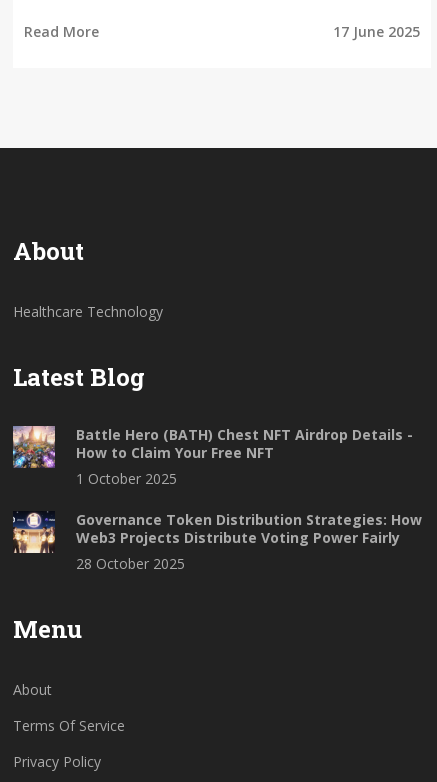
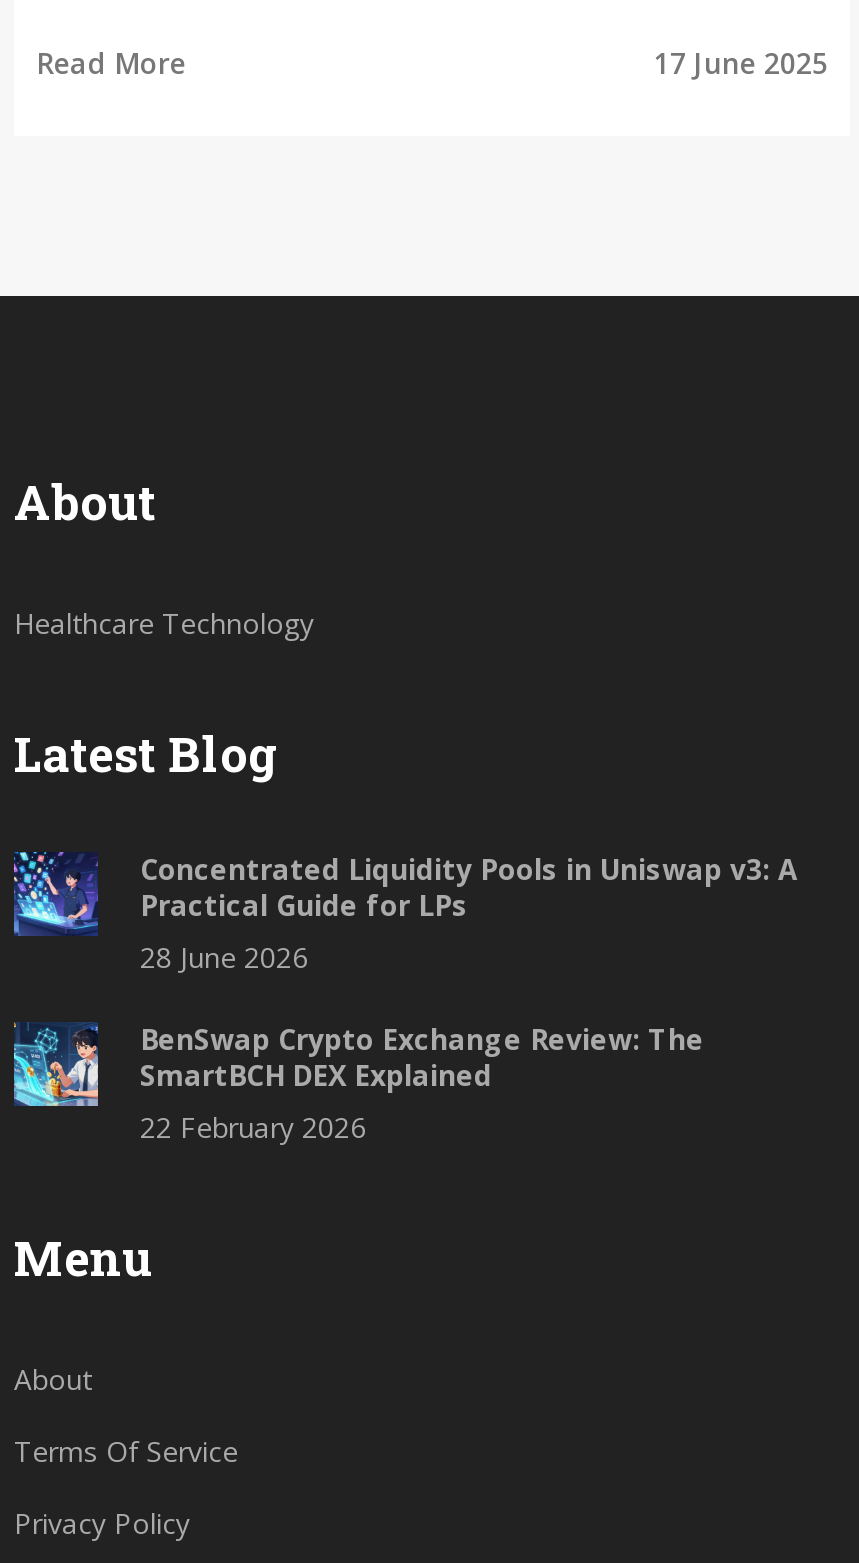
[12,425,413,488] [image] | Battle Hero (BATH) Chest NFT Airdrop Details - | How to Claim Your Free NFT | 1 October 2025 -> [12,850,798,976] [image] | Concentrated Liquidity Pools in Uniswap v3: A | Practical Guide for LPs | 28 June 2026
[12,510,422,573] [image] | Governance Token Distribution Strategies: How | Web3 Projects Distribute Voting Power Fairly | 28 October 2025 -> [12,1020,704,1146] [image] | BenSwap Crypto Exchange Review: The | SmartBCH DEX Explained | 22 February 2026

